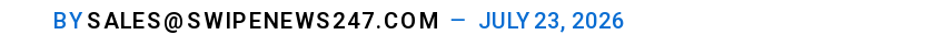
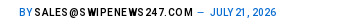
[53,10,625,34] BY SALES@SWIPENEWS247.COM JULY 23, 2026 -> [19,7,276,18] BY SALES@SWIPENEWS247.COM JULY 21, 2026

